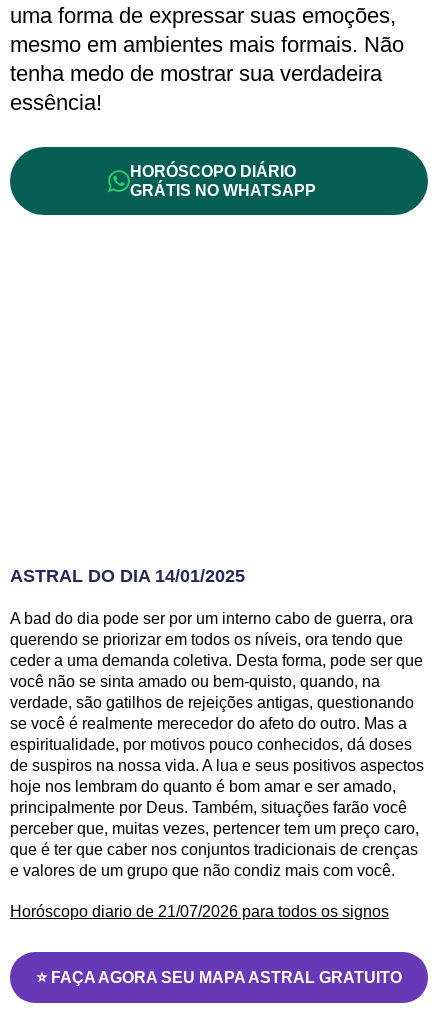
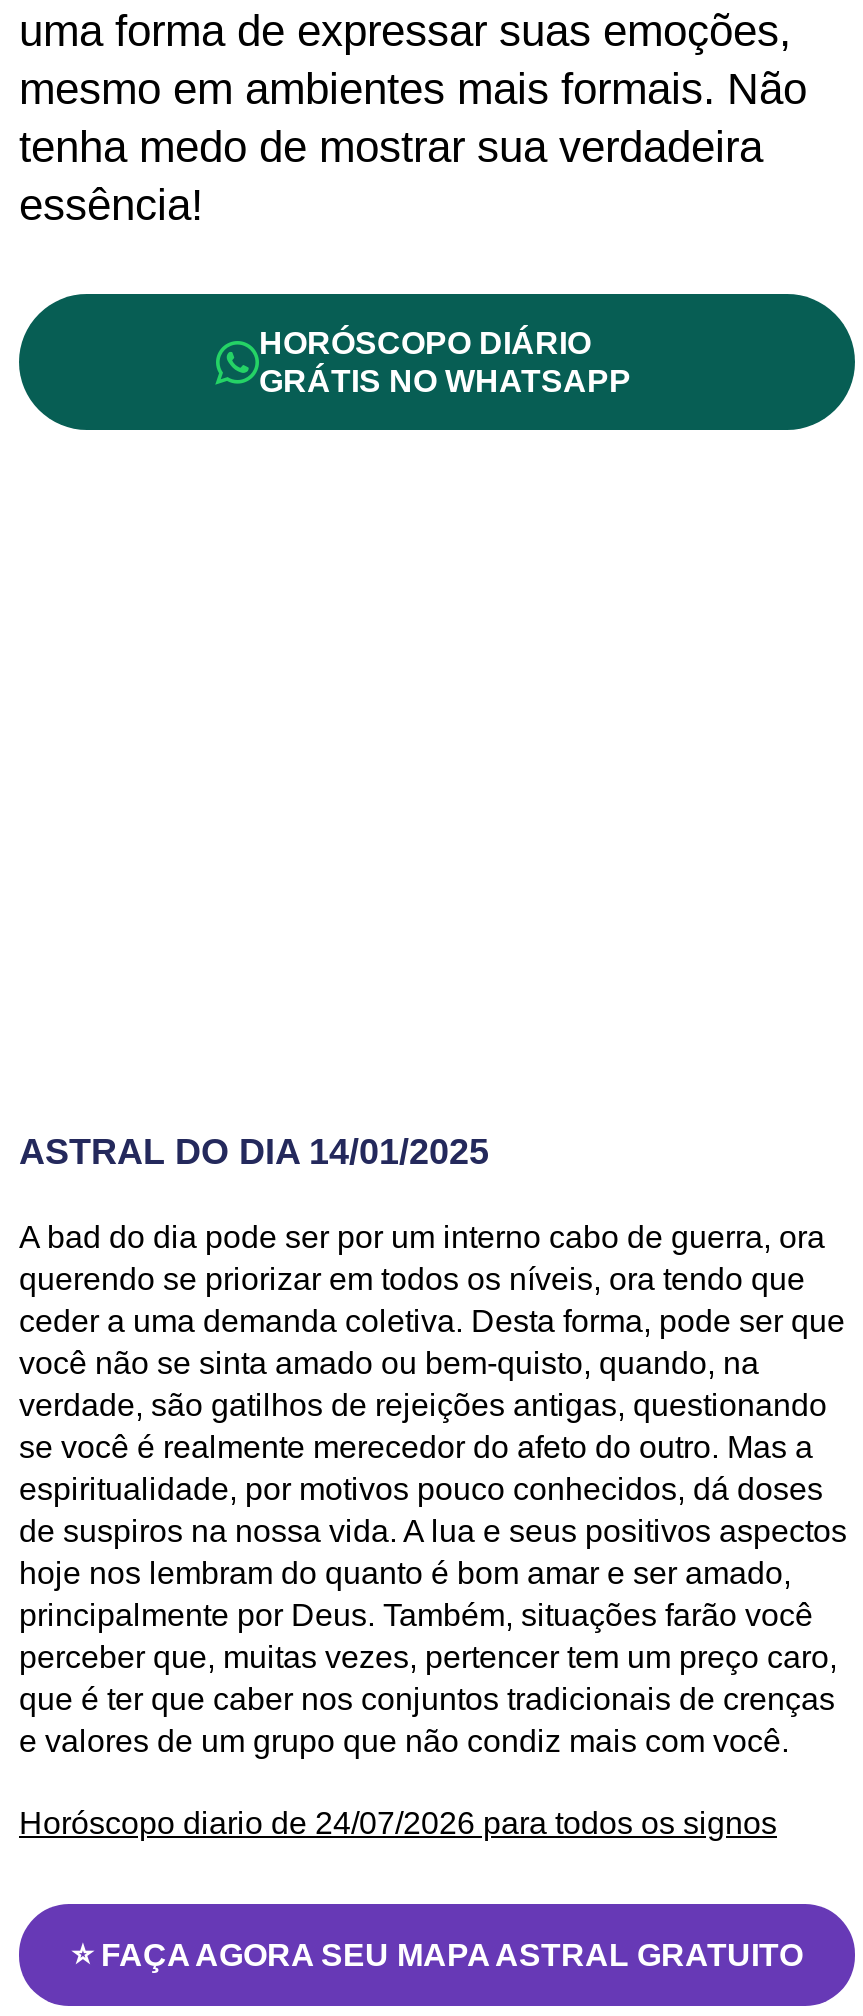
[10,903,389,920] Horóscopo diario de 21/07/2026 para todos os signos -> [19,1806,777,1840] Horóscopo diario de 24/07/2026 para todos os signos

